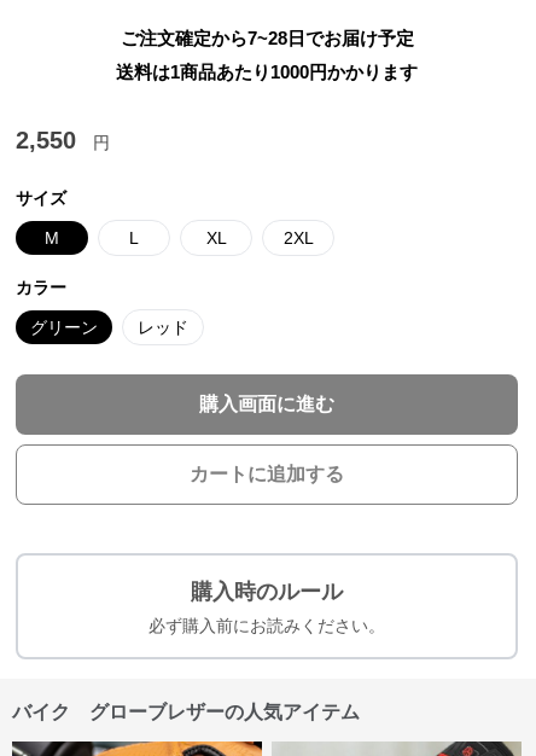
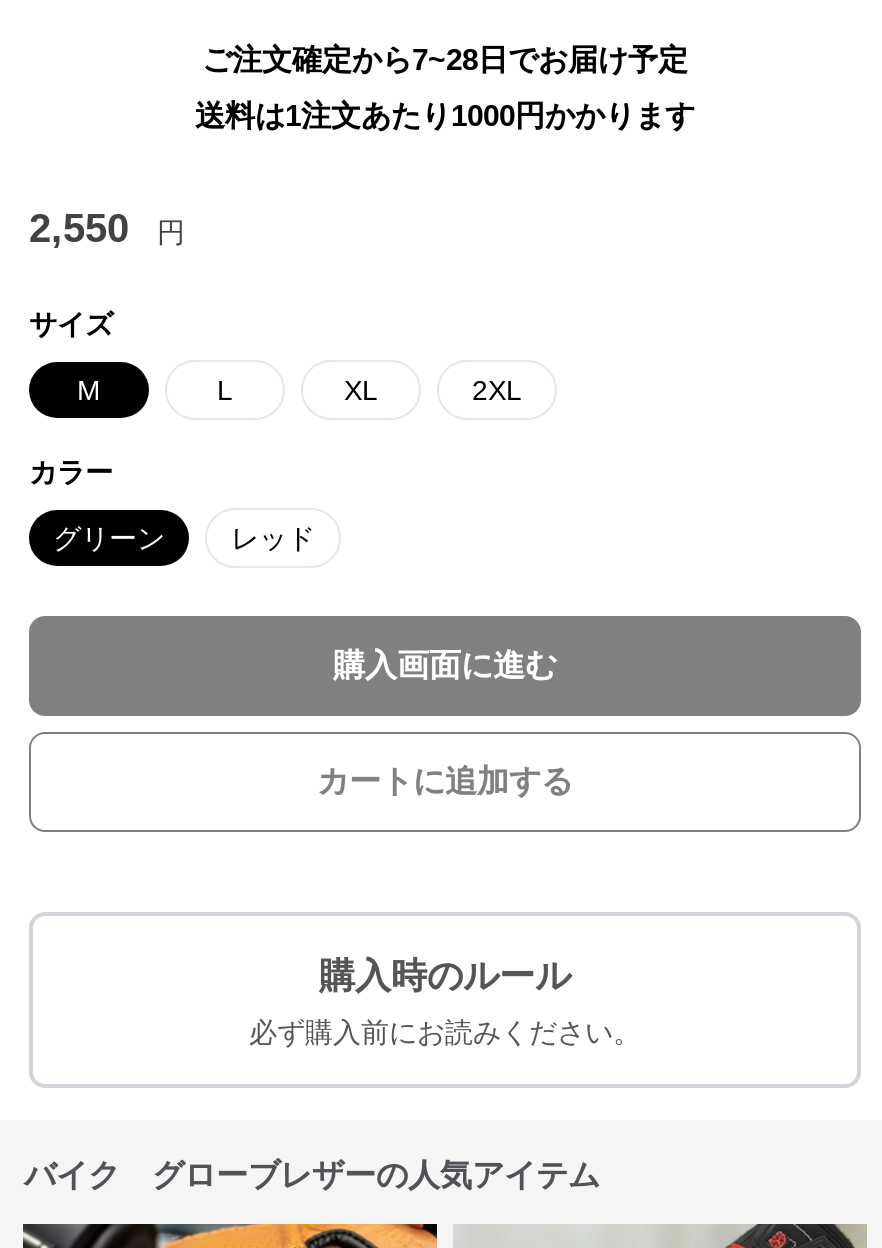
[116,62,418,82] 送料は1商品あたり1000円かかります -> [195,98,695,132] 送料は1注文あたり1000円かかります

